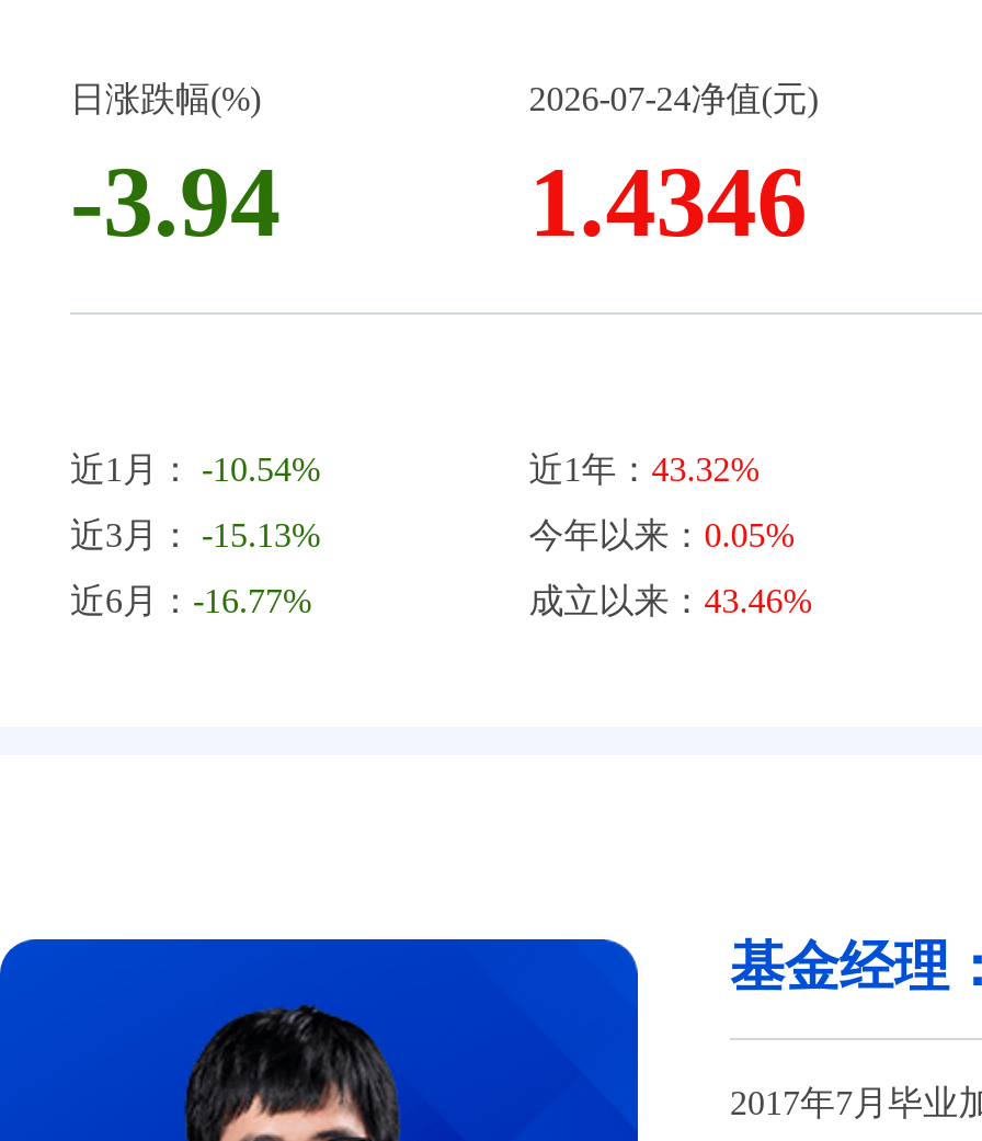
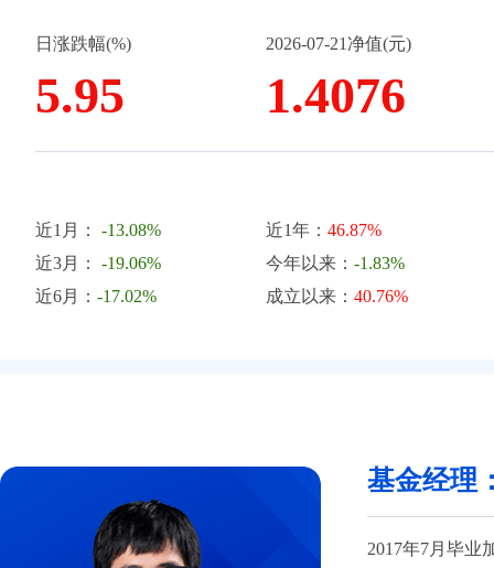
[529,80,818,117] 2026-07-24净值(元) -> [266,34,412,53] 2026-07-21净值(元)
[70,146,281,258] -3.94 -> [35,67,125,124] 5.95
[529,146,807,258] 1.4346 -> [266,67,406,124] 1.4076
[70,450,320,488] 近1月：-10.54% -> [35,221,161,239] 近1月：-13.08%
[529,450,759,488] 近1年：43.32% -> [266,221,382,239] 近1年：46.87%
[70,516,320,554] 近3月：-15.13% -> [35,254,161,272] 近3月：-19.06%
[529,516,794,554] 今年以来：0.05% -> [266,254,405,272] 今年以来：-1.83%
[70,582,311,619] 近6月：-16.77% -> [35,287,157,306] 近6月：-17.02%
[529,582,812,619] 成立以来：43.46% -> [266,287,408,306] 成立以来：40.76%

